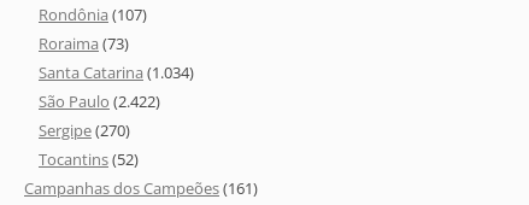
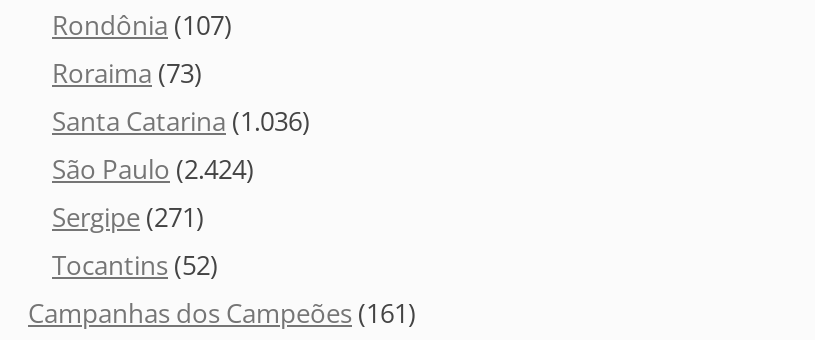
[39,62,194,84] Santa Catarina (1.034) -> [52,103,310,139] Santa Catarina (1.036)
[39,91,160,113] São Paulo (2.422) -> [52,151,254,187] São Paulo (2.424)
[39,120,130,142] Sergipe (270) -> [52,199,204,235] Sergipe (271)

